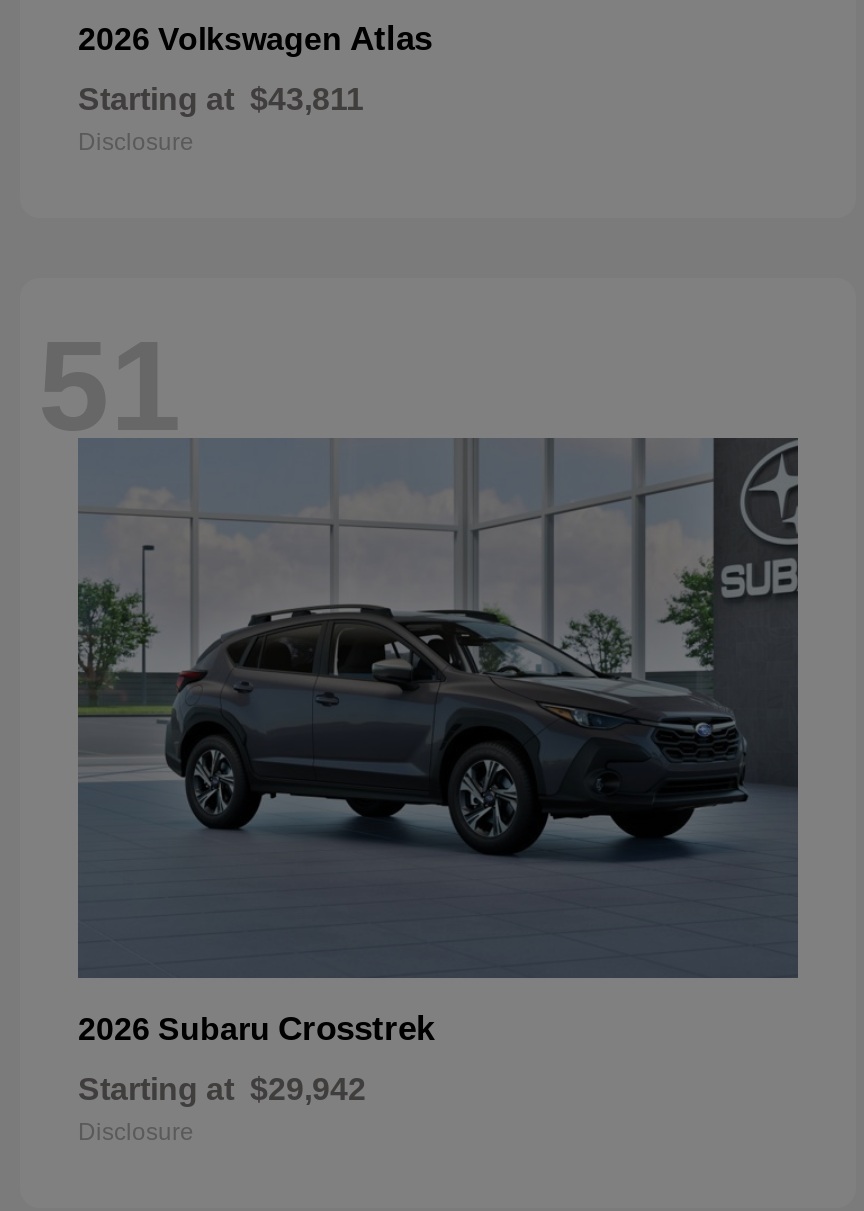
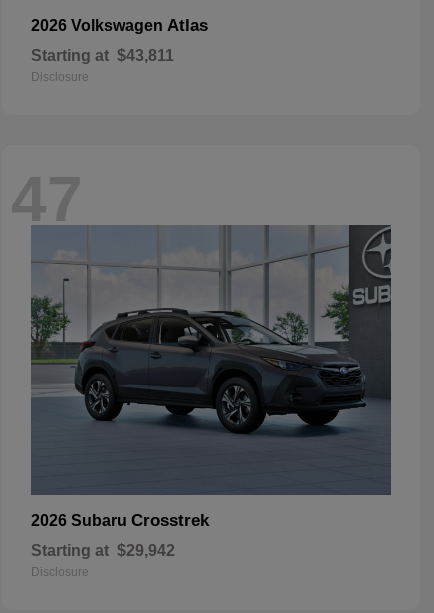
[38,313,182,457] 51 -> [11,162,83,234] 47

